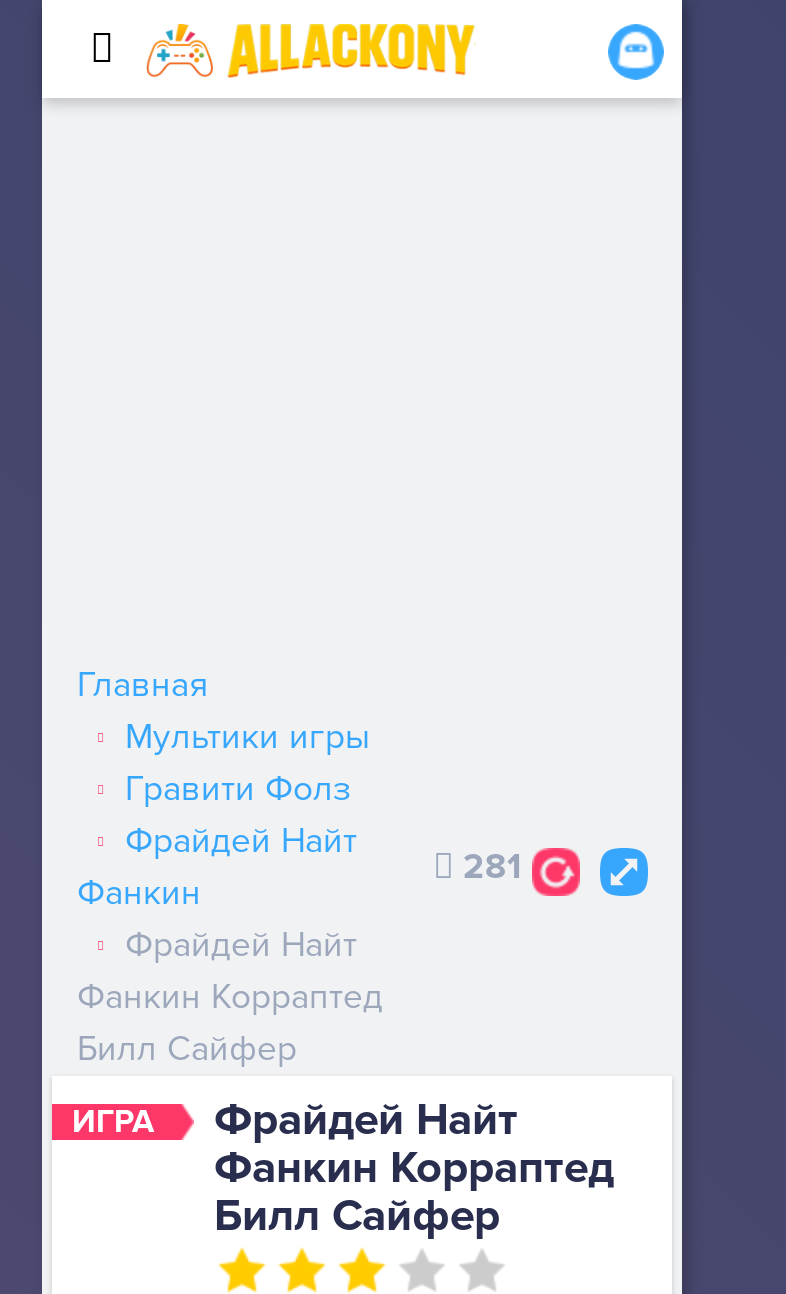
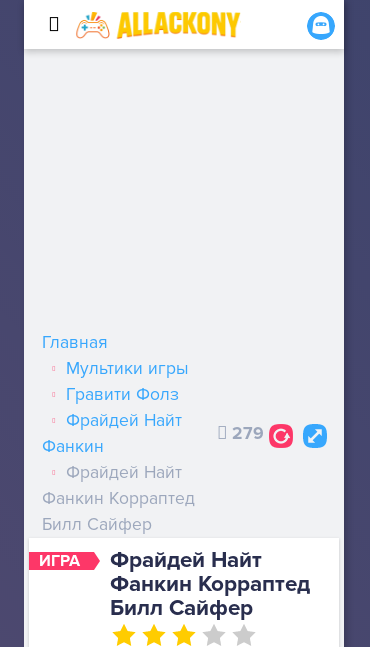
[455,846,521,888] 281 -> [227,423,263,444] 279

